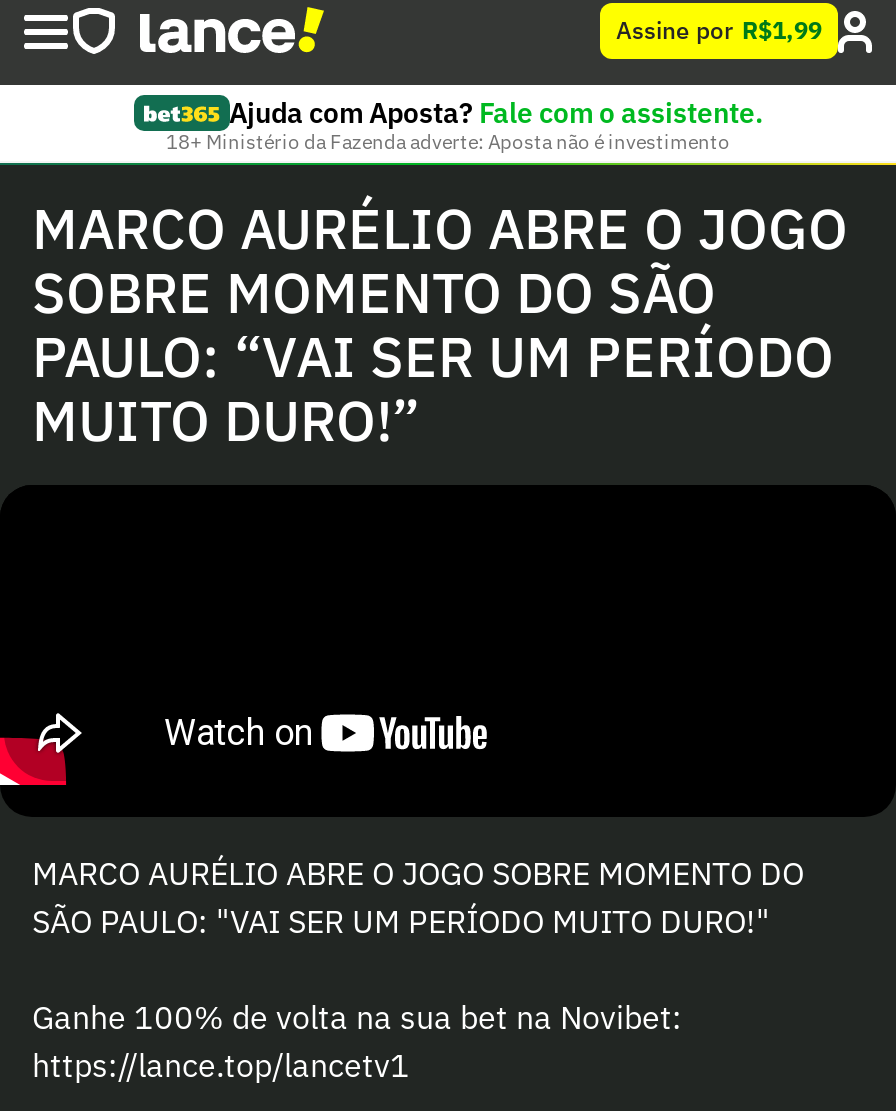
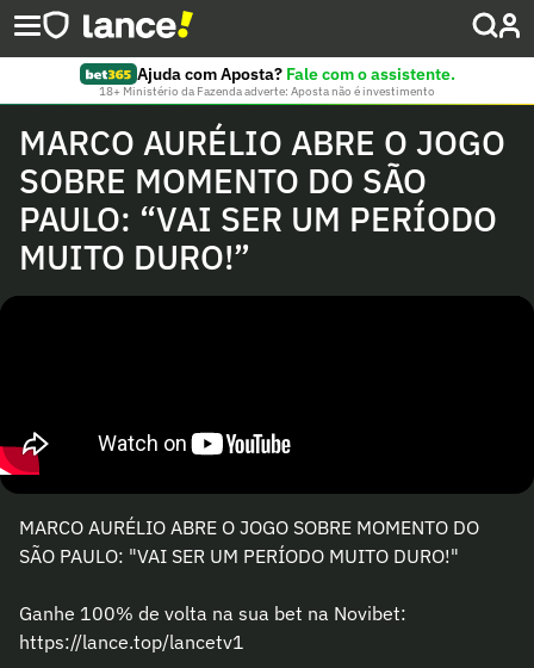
[616,15,822,45] Assine por R$1,99 -> none

